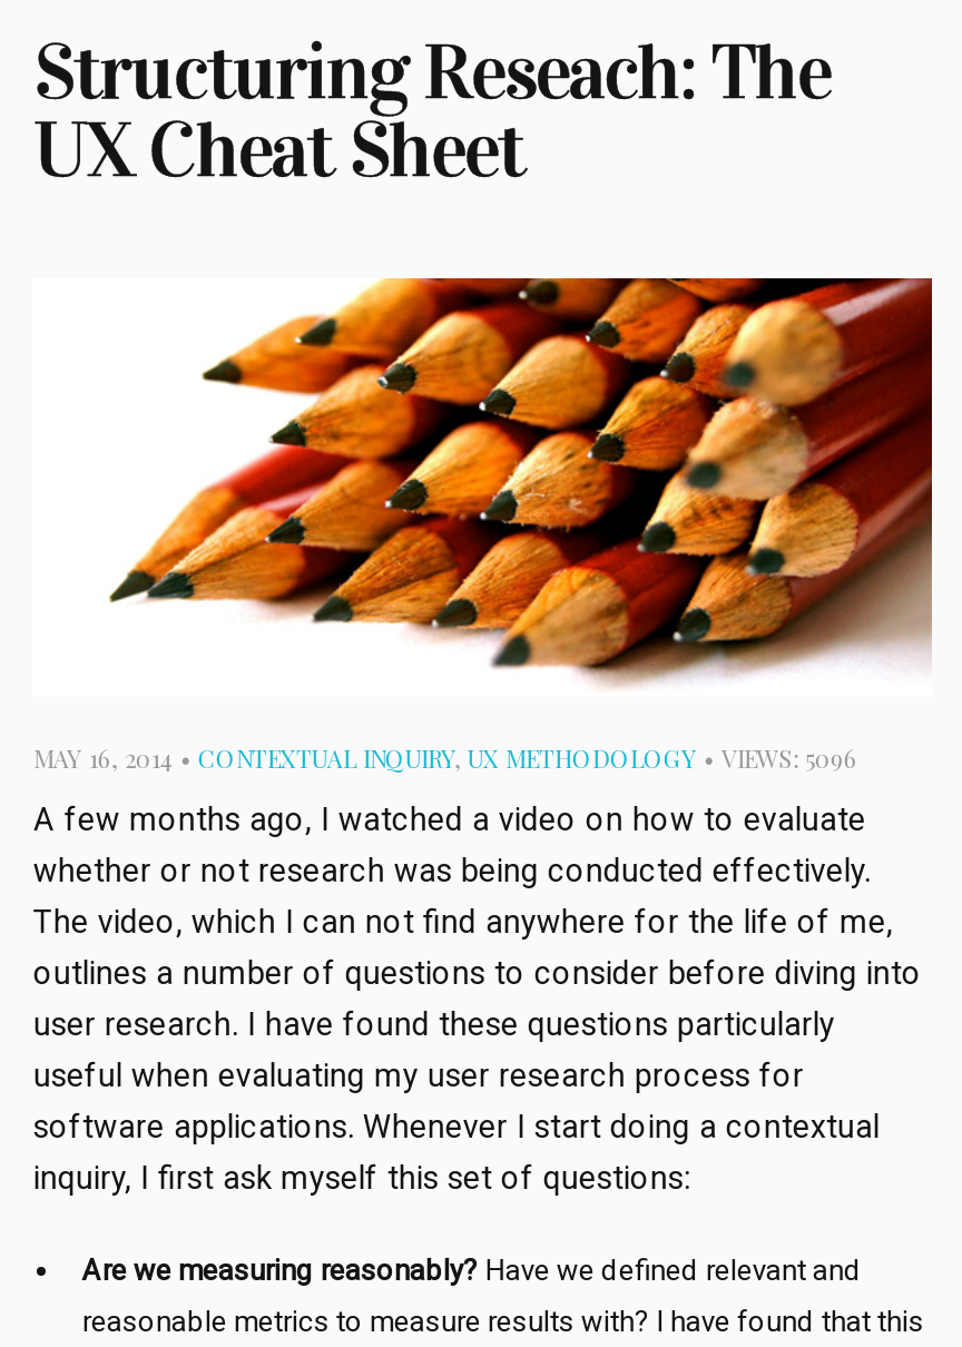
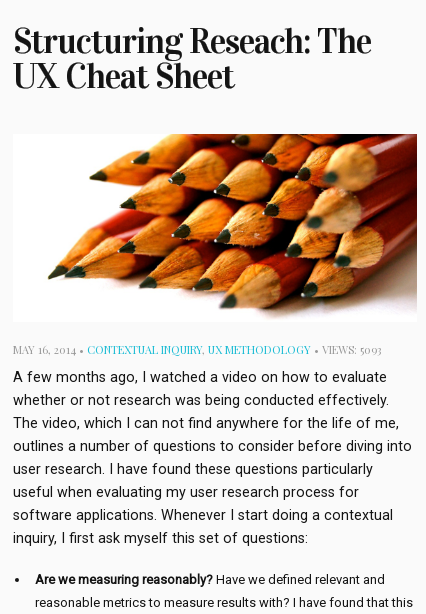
[33,741,857,775] MAY 16, 2014 • CONTEXTUAL INQUIRY, UX METHODOLOGY • VIEWS: 5096 -> [13,342,381,357] MAY 16, 2014 • CONTEXTUAL INQUIRY, UX METHODOLOGY • VIEWS: 5093

